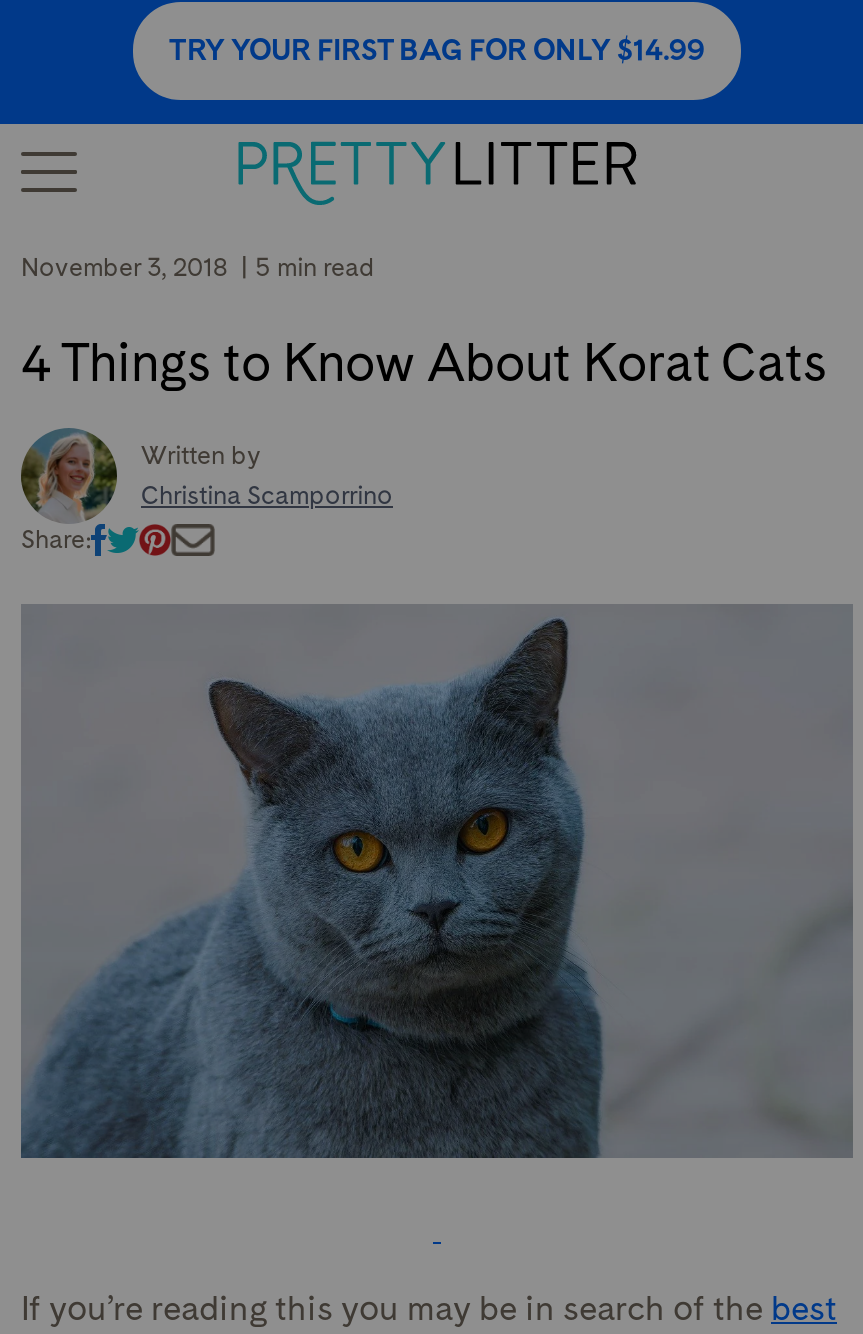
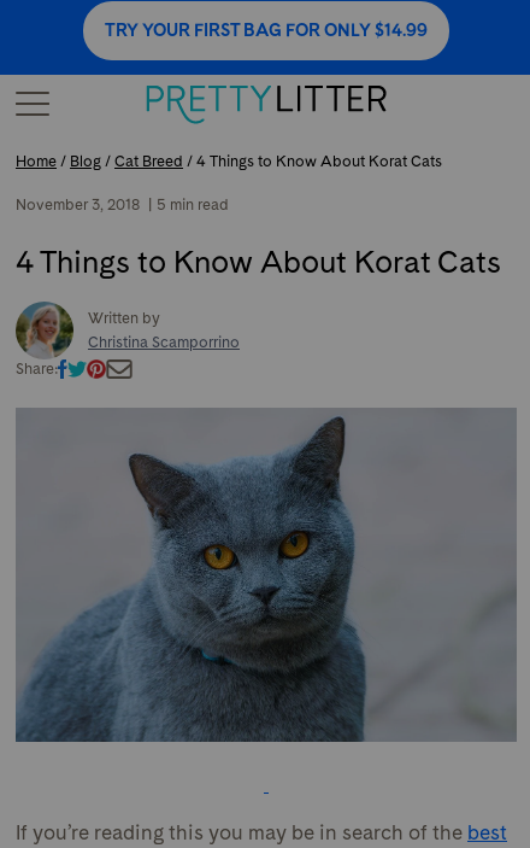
none -> [16,153,442,170] Home / Blog / Cat Breed / 4 Things to Know About Korat Cats

